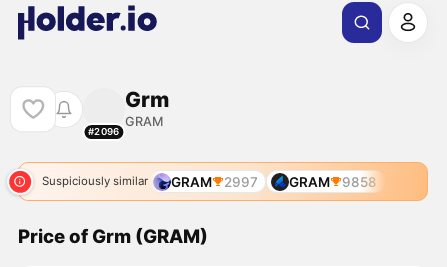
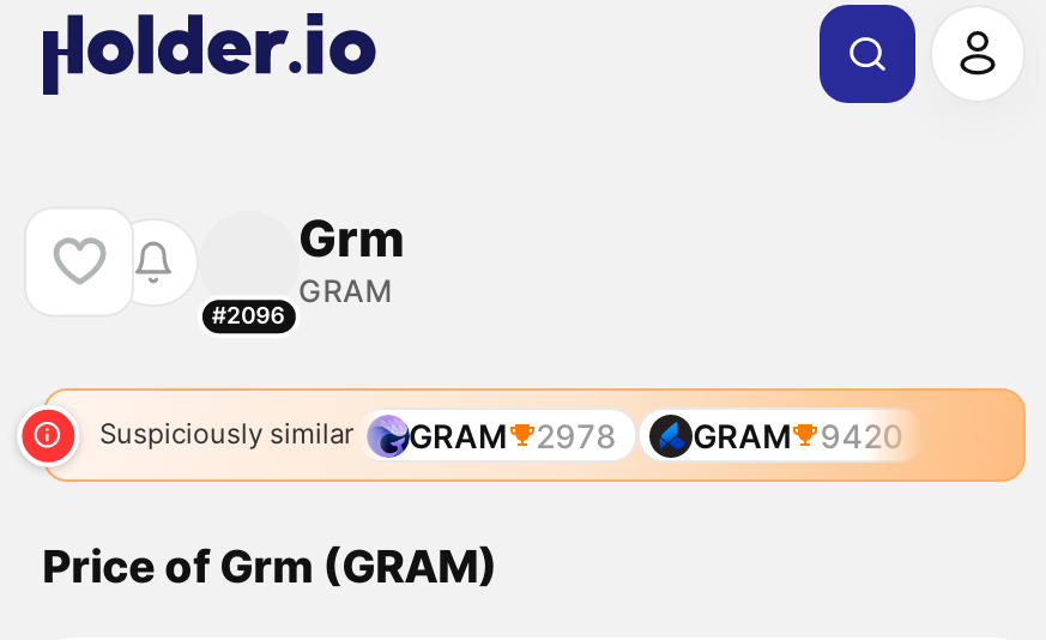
[224,174,258,190] 2997 -> [536,416,618,454] 2978
[342,174,377,190] 9858 -> [820,416,904,454] 9420

